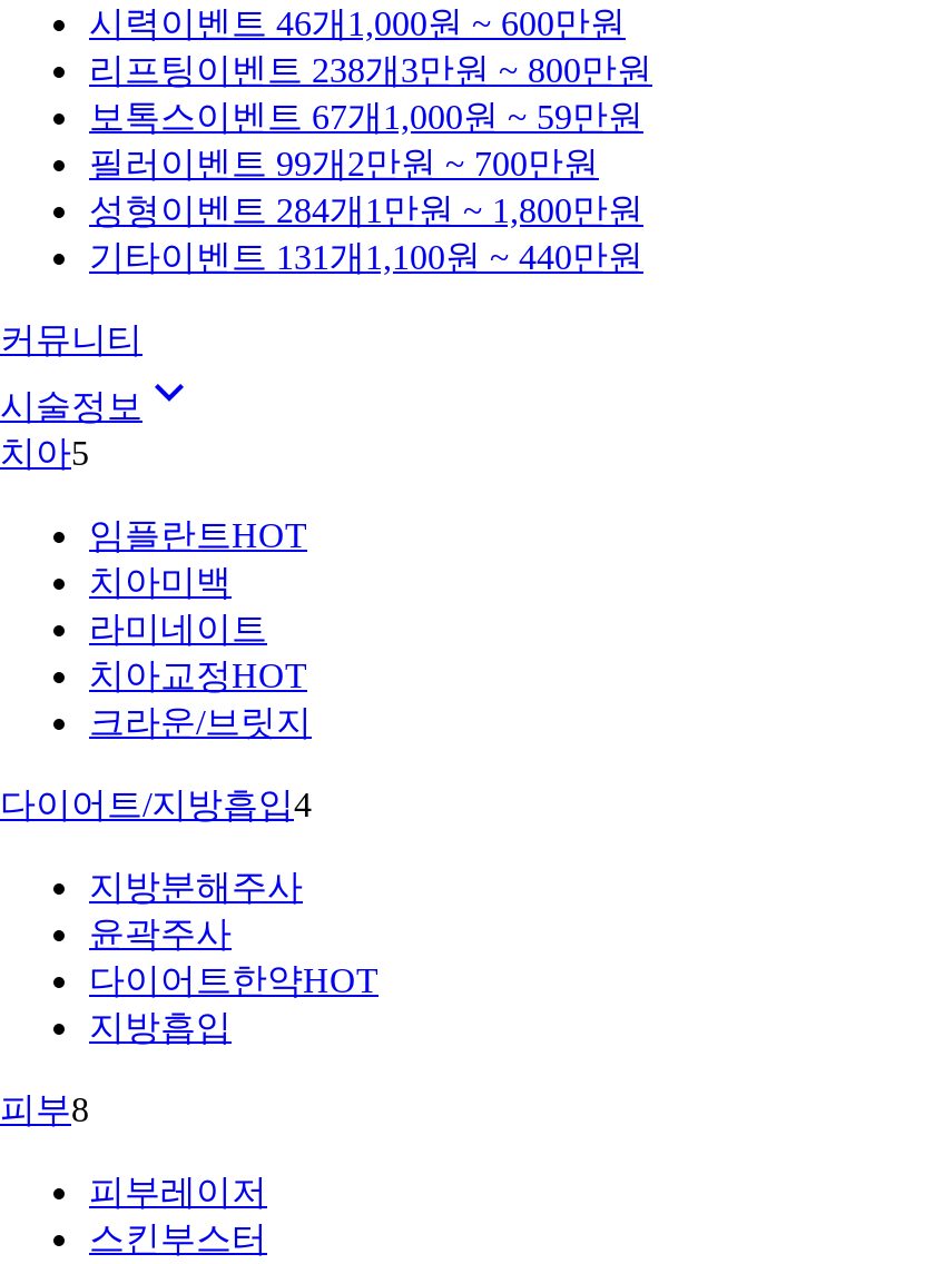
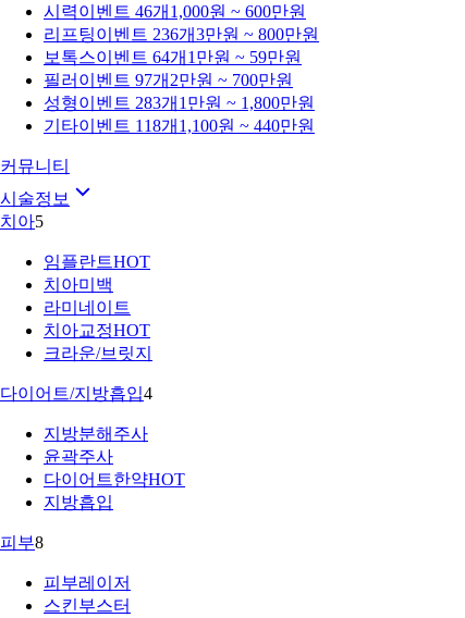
[89,51,652,89] 리프팅 이벤트 238개3만원 ~ 800만원 -> [44,25,319,44] 리프팅 이벤트 236개3만원 ~ 800만원
[89,98,643,136] 보톡스 이벤트 67개 1,000원 ~ 59만원 -> [44,48,302,66] 보톡스 이벤트 64개 1만원 ~ 59만원
[89,145,599,182] 필러 이벤트 99개2만원 ~ 700만원 -> [44,71,293,89] 필러 이벤트 97개2만원 ~ 700만원
[89,191,643,229] 성형 이벤트 284개 1만원 ~ 1,800만원 -> [44,94,315,112] 성형 이벤트 283개 1만원 ~ 1,800만원
[89,238,643,276] 기타이벤트 131개 1,100원 ~ 440만원 -> [44,116,315,135] 기타이벤트 118개 1,100원 ~ 440만원

